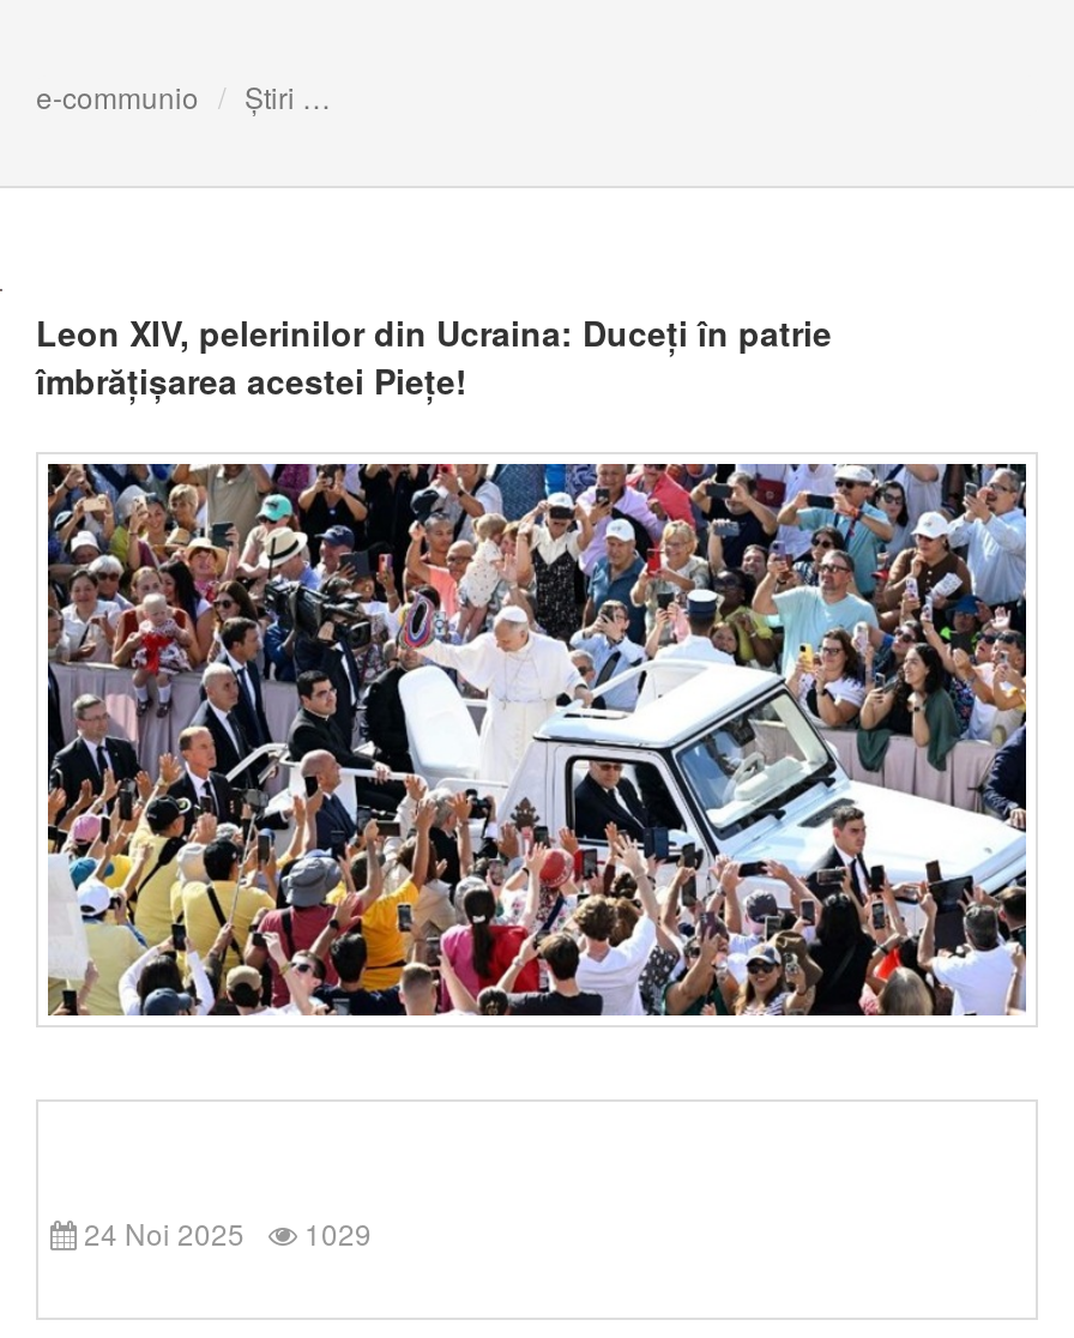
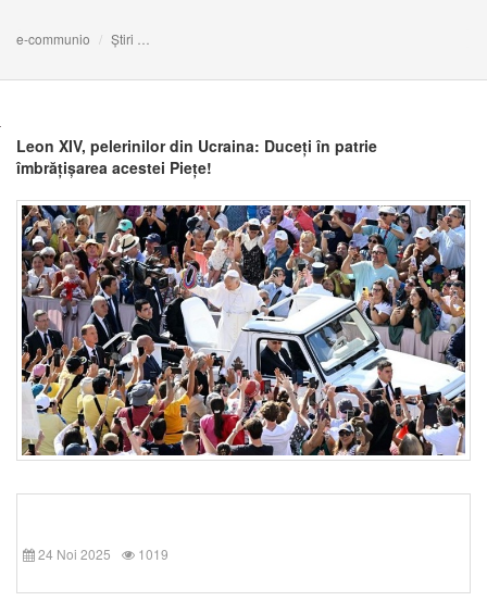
[84,1211,372,1252] 24 Noi 2025 1029 -> [38,544,168,563] 24 Noi 2025 1019

